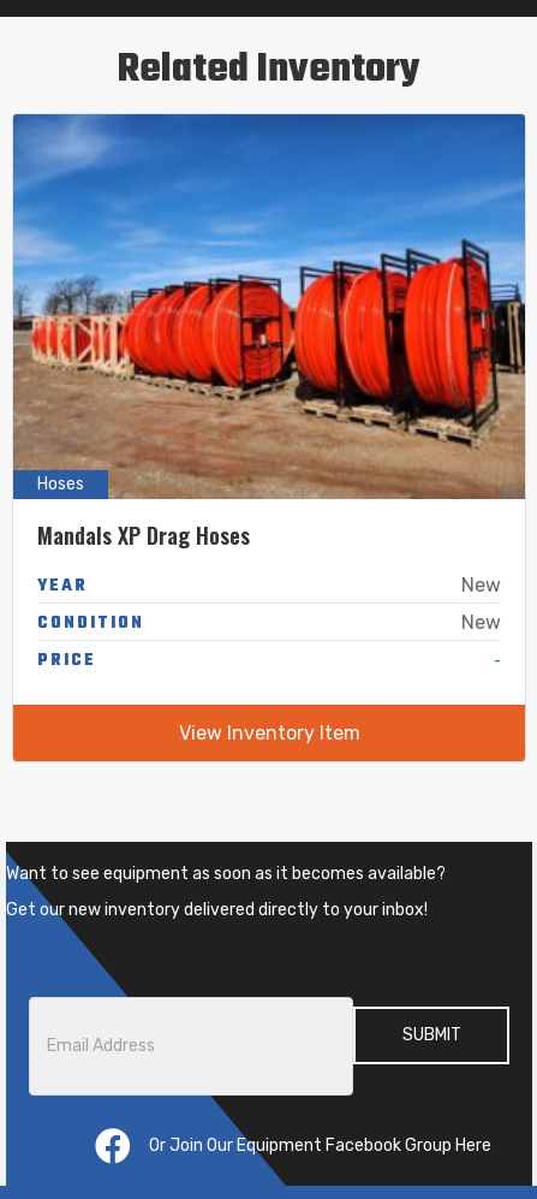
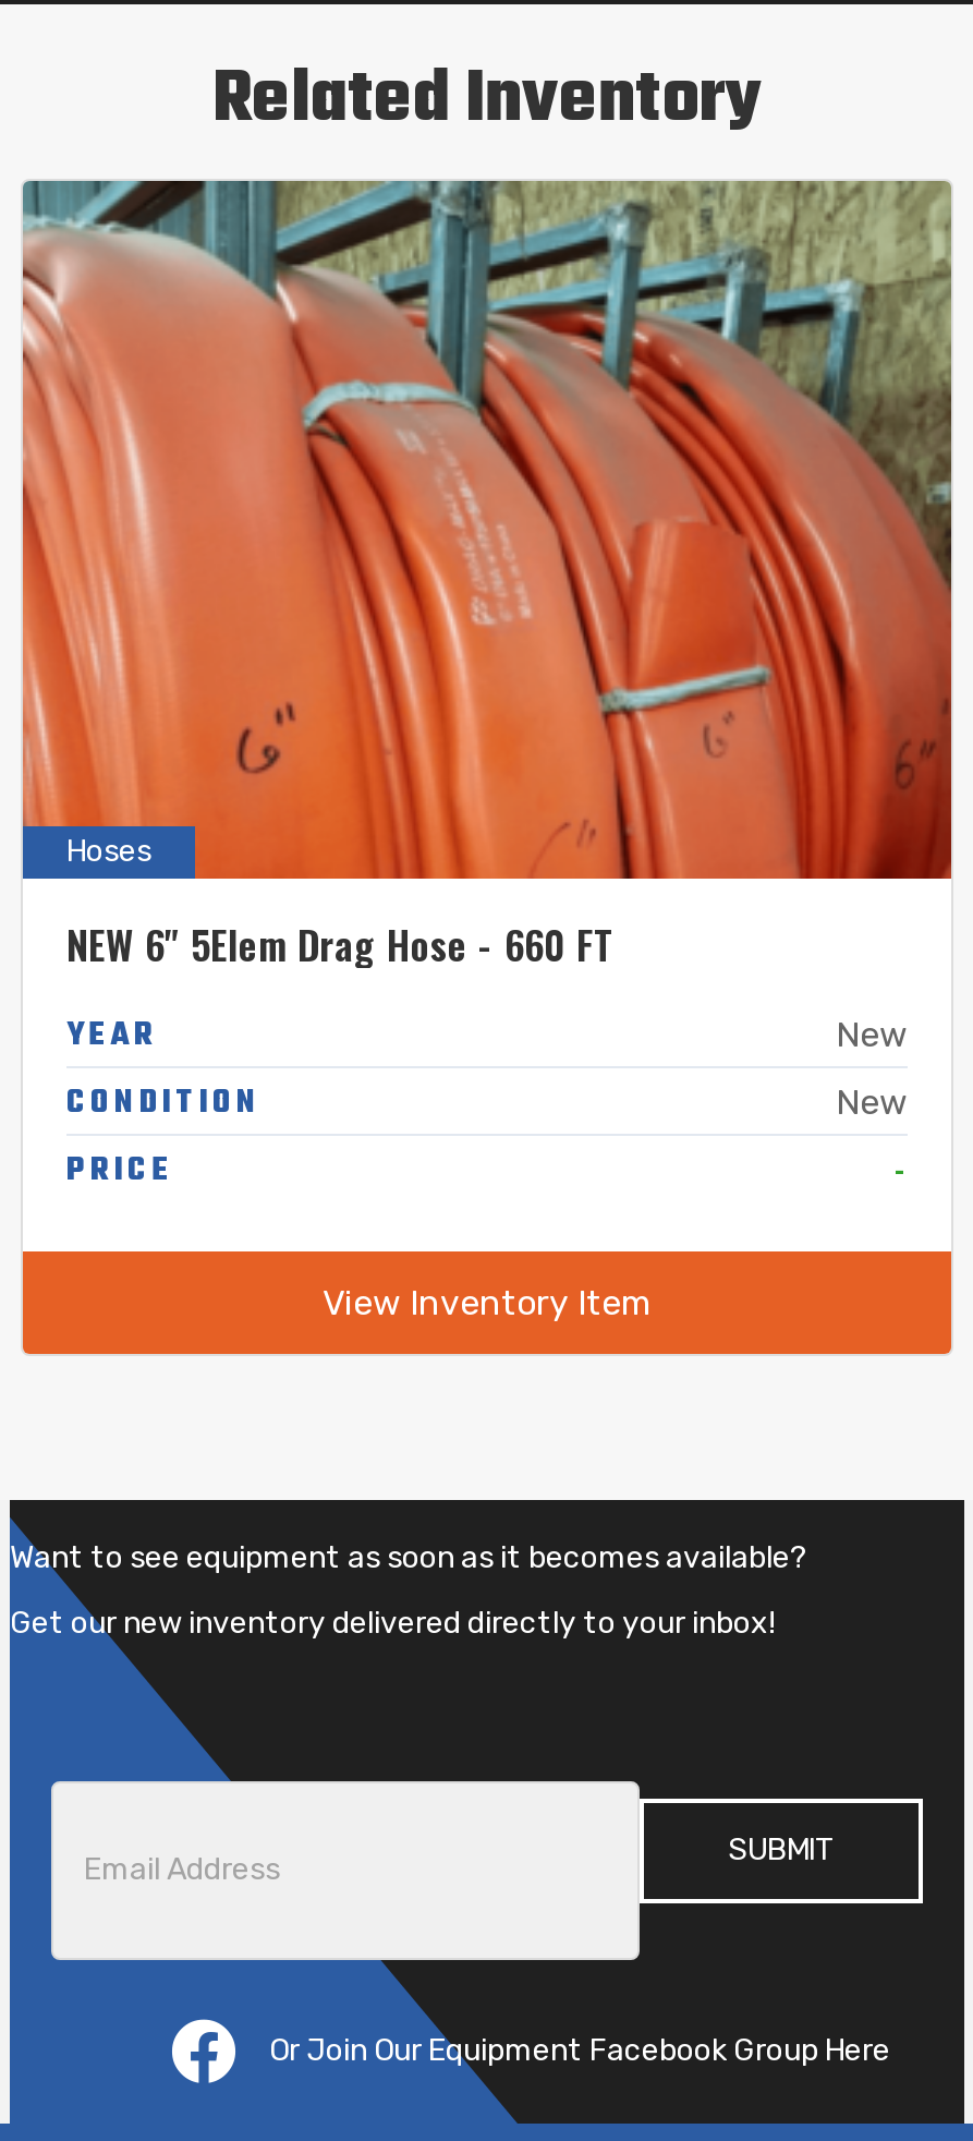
[12,113,526,551] [image] | Mandals XP Drag Hoses -> [21,179,953,972] [image] | NEW 6" 5Elem Drag Hose - 660 FT

